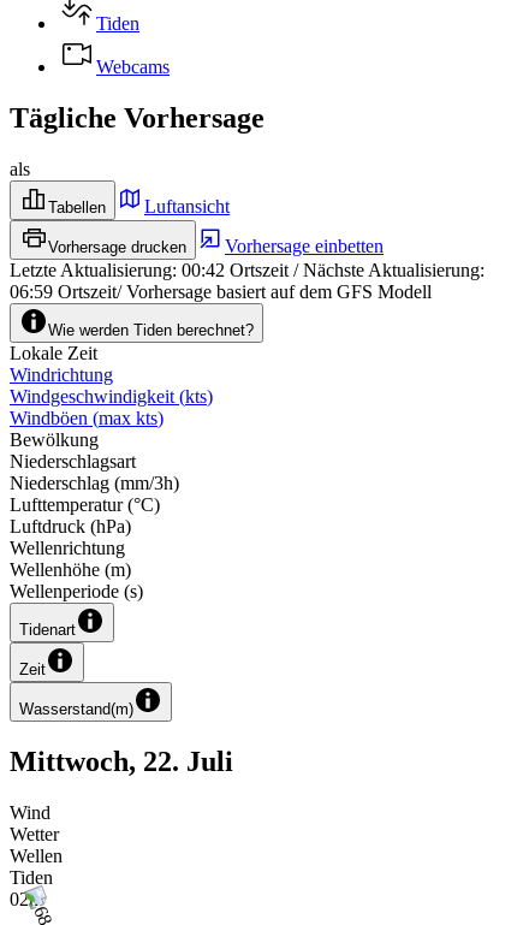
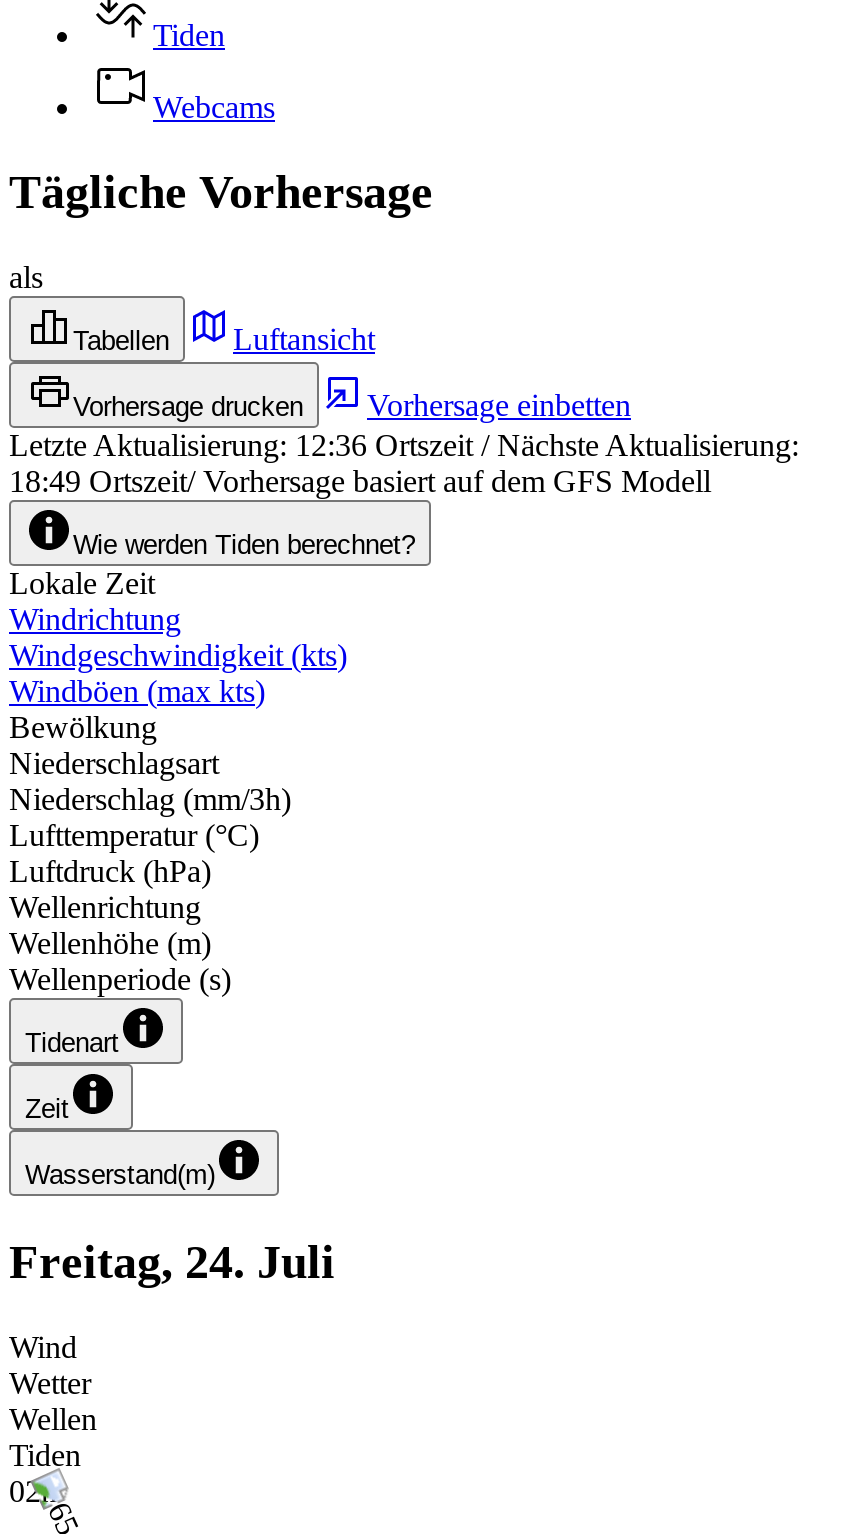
[10,259,485,280] Letzte Aktualisierung:00:42 Ortszeit / Nächste Aktualisierung: -> [9,427,799,461] Letzte Aktualisierung:12:36 Ortszeit / Nächste Aktualisierung:
[10,281,432,302] 06:59 Ortszeit/ Vorhersage basiert auf dem GFS Modell -> [9,463,711,497] 18:49 Ortszeit/ Vorhersage basiert auf dem GFS Modell
[10,745,233,777] Mittwoch, 22. Juli -> [9,1235,335,1287] Freitag, 24. Juli

